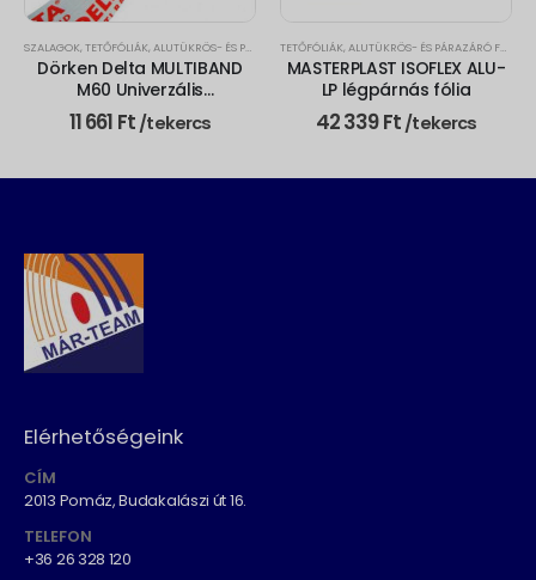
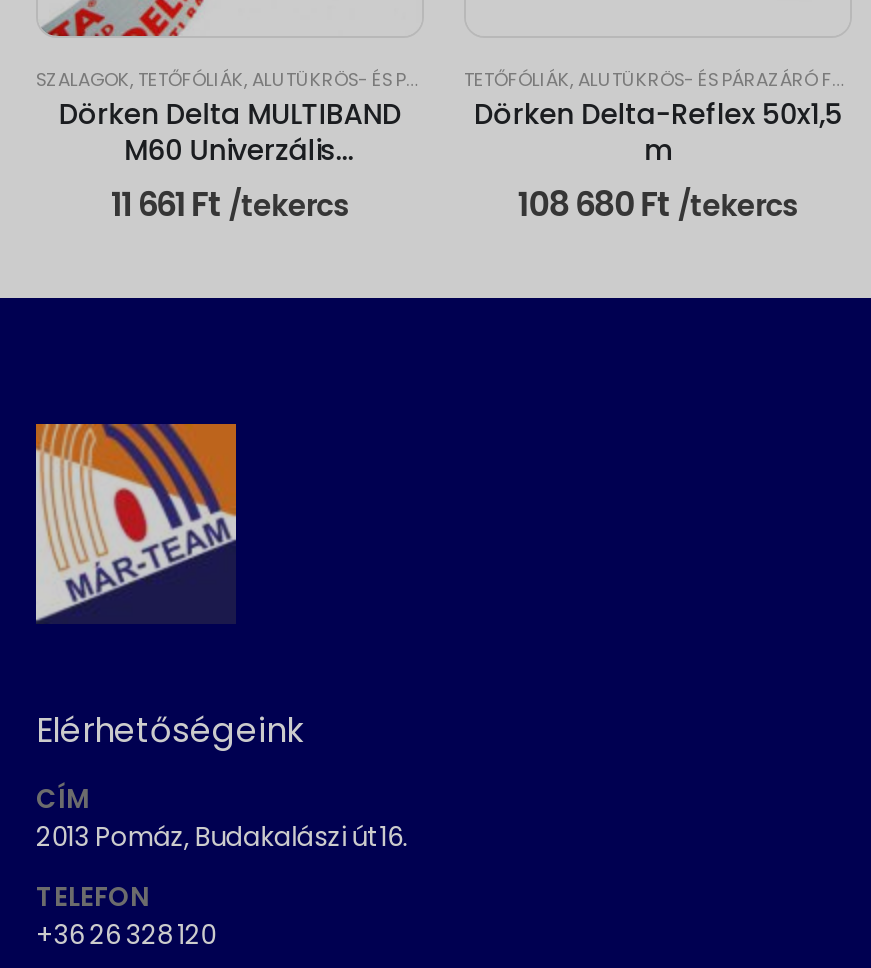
[287,56,505,137] MASTERPLAST ISOFLEX ALU- | LP légpárnás fólia | 42 339Ft /tekercs -> [474,94,842,228] Dörken Delta-Reflex 50x1,5 | m | 108 680Ft /tekercs

